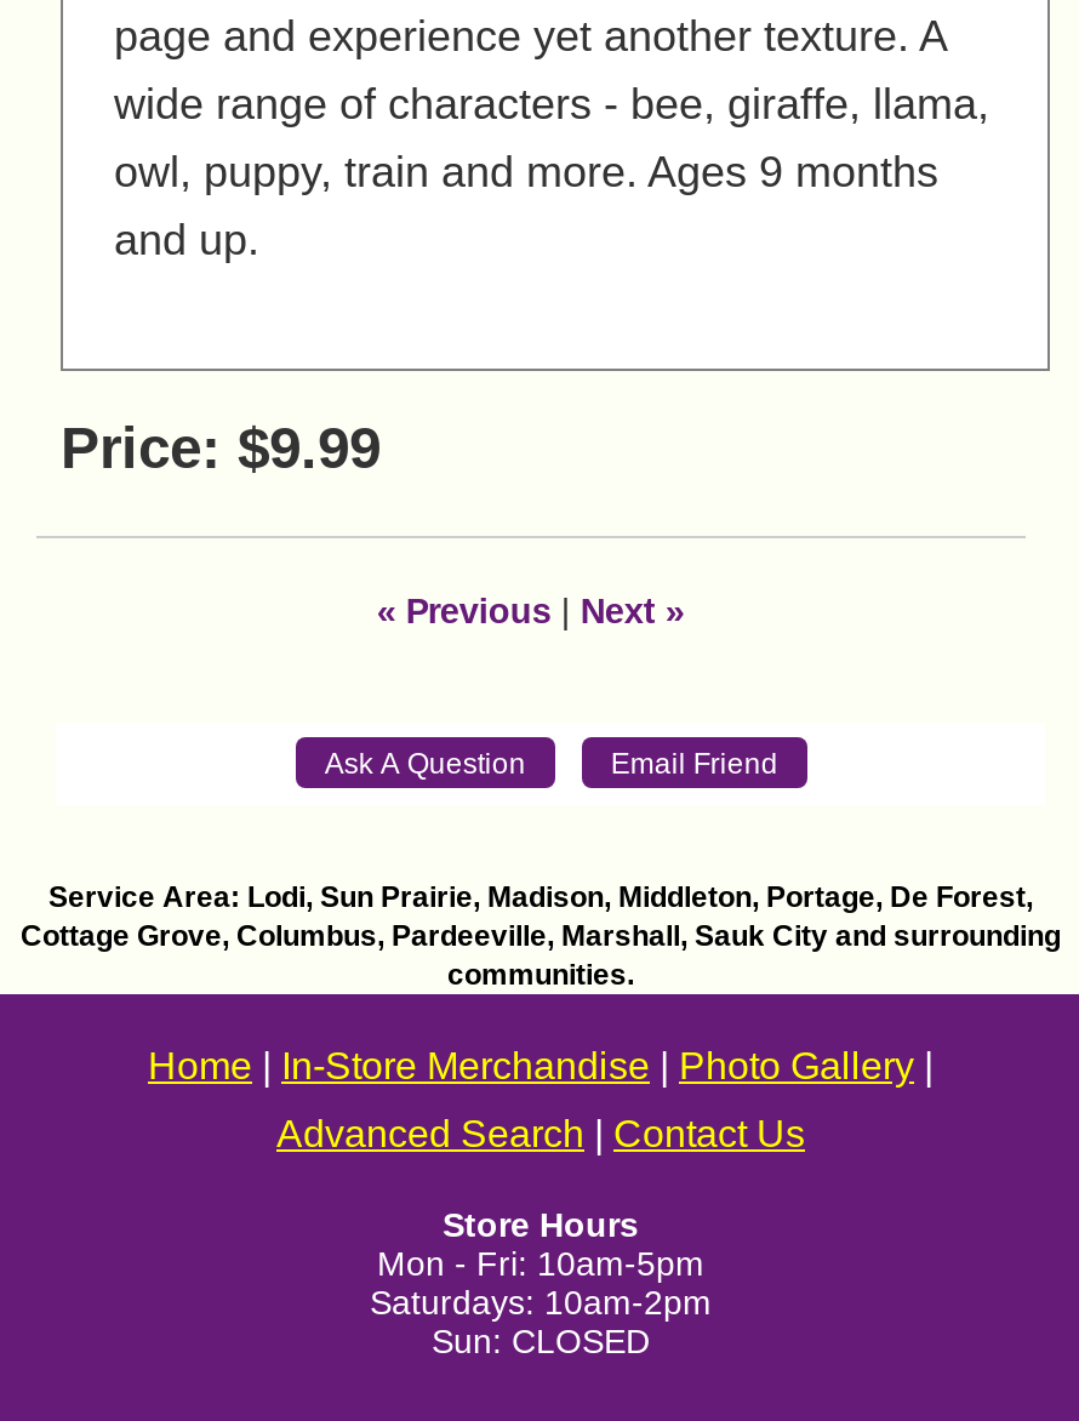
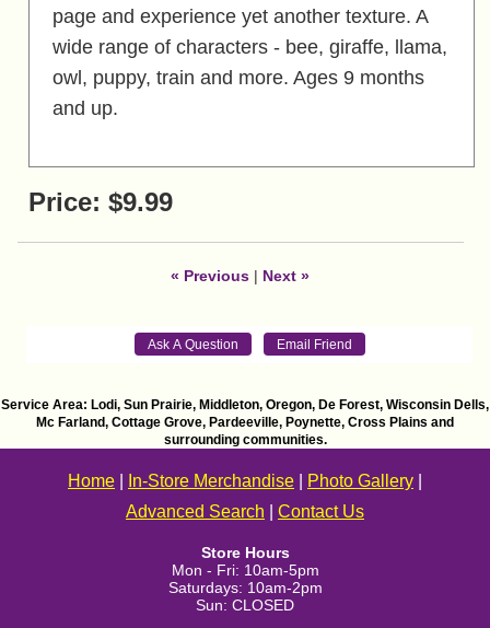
[21,880,1061,992] Service Area: Lodi, Sun Prairie, Madison, Middleton, Portage, De Forest, | Cottage Grove, Columbus, Pardeeville, Marshall, Sauk City and surrounding | communities. -> [1,397,489,447] Service Area: Lodi, Sun Prairie, Middleton, Oregon, De Forest, Wisconsin Dells, | Mc Farland, Cottage Grove, Pardeeville, Poynette, Cross Plains and | surrounding communities.

